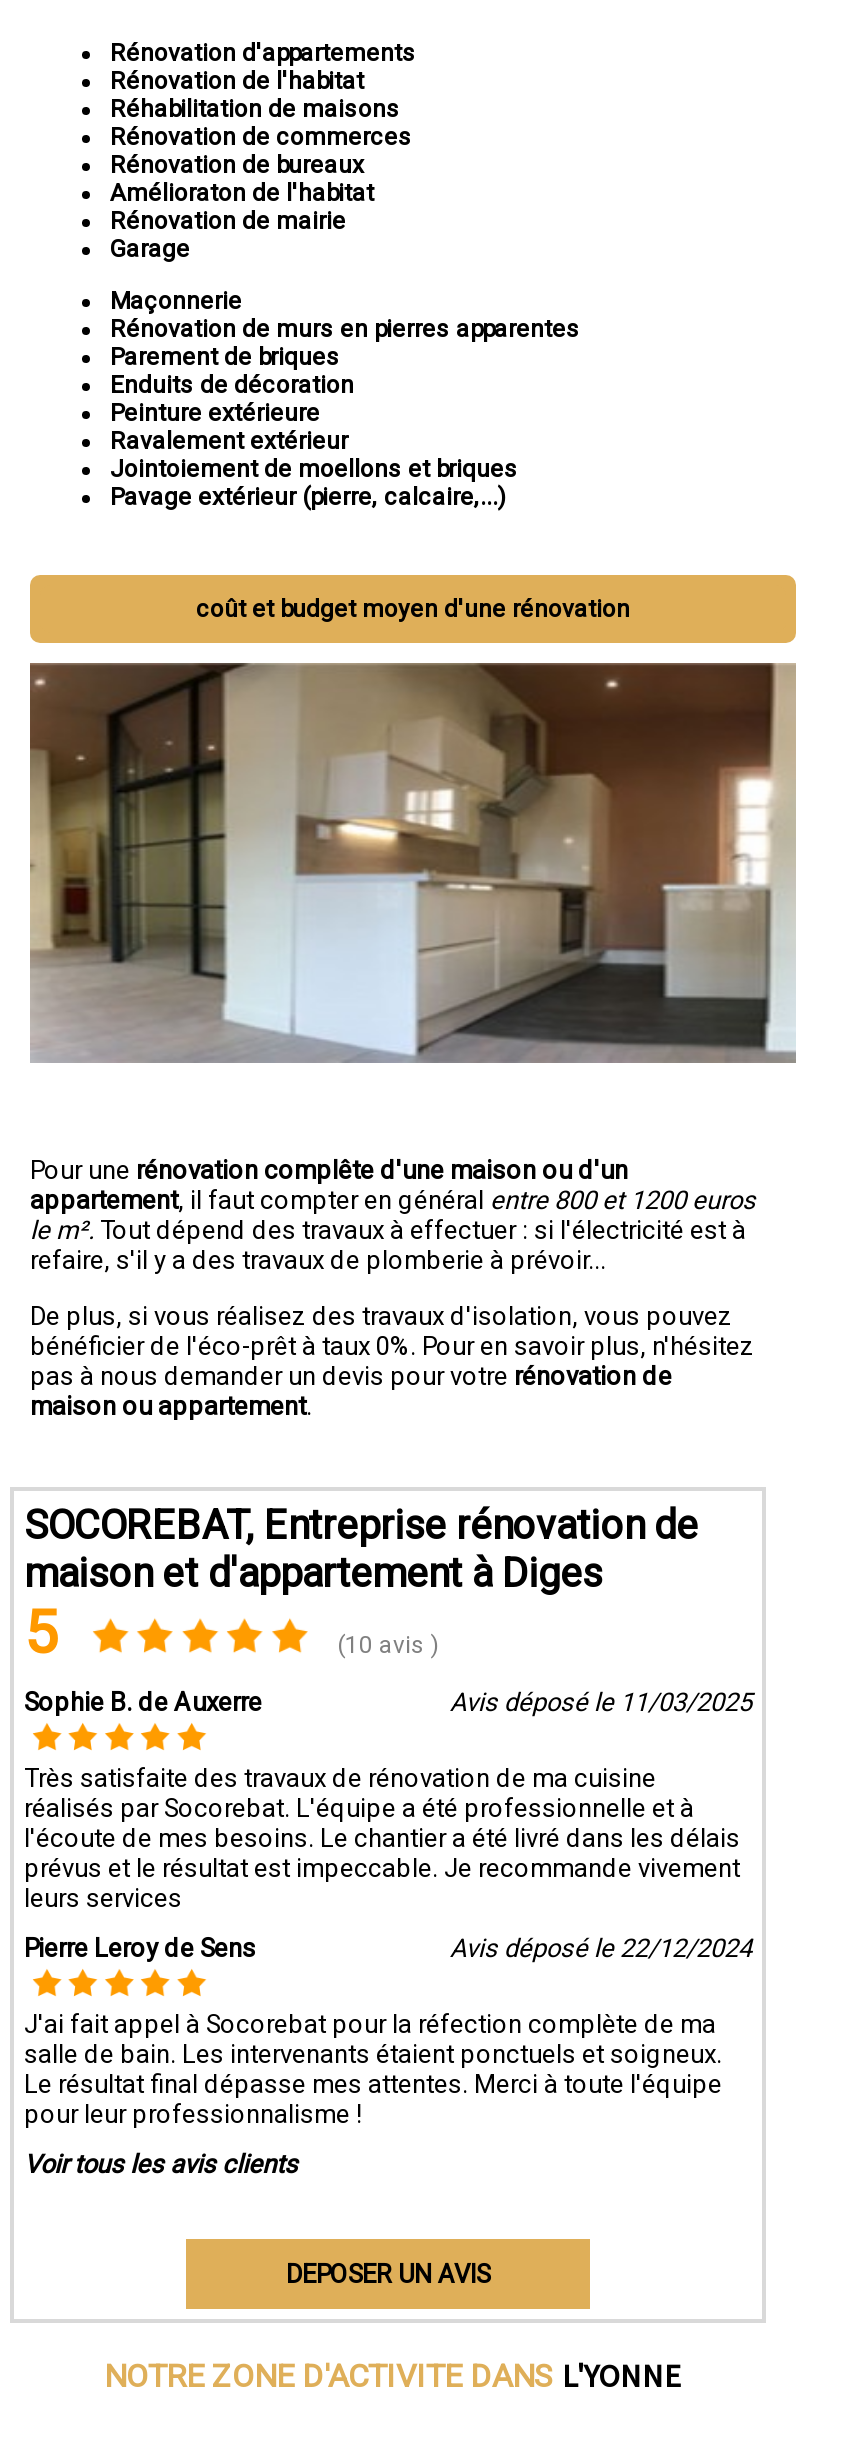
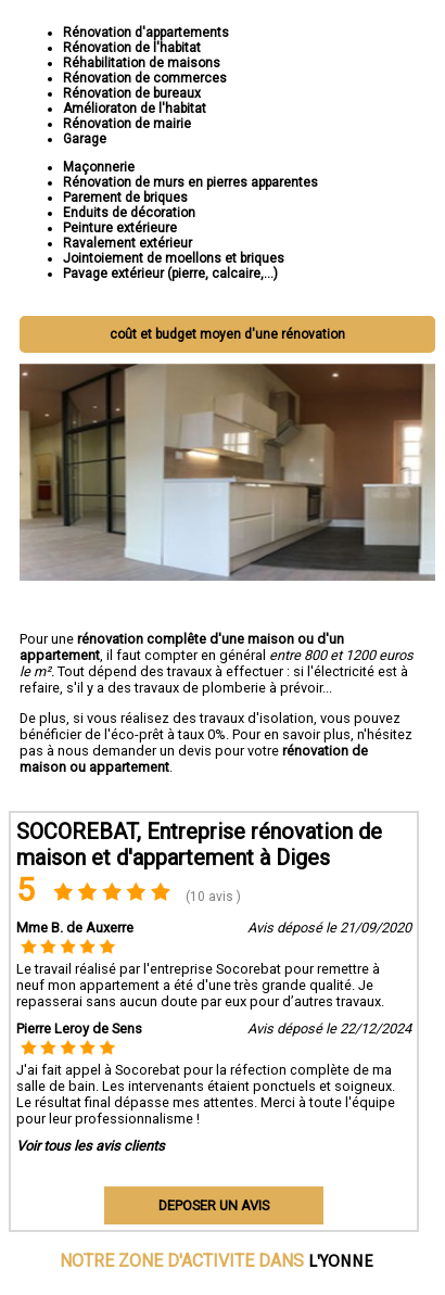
[24,1686,752,1716] Sophie B. de Auxerre | Avis déposé le 11/03/2025 -> [16,919,411,935] Mme B. de Auxerre | Avis déposé le 21/09/2020
[24,1762,740,1912] Très satisfaite des travaux de rénovation de ma cuisine | réalisés par Socorebat. L'équipe a été professionnelle et à | l'écoute de mes besoins. Le chantier a été livré dans les délais | prévus et le résultat est impeccable. Je recommande vivement | leurs services -> [16,960,384,1009] Le travail réalisé par l'entreprise Socorebat pour remettre à | neuf mon appartement a été d'une très grande qualité. Je | repasserai sans aucun doute par eux pour d’autres travaux.

